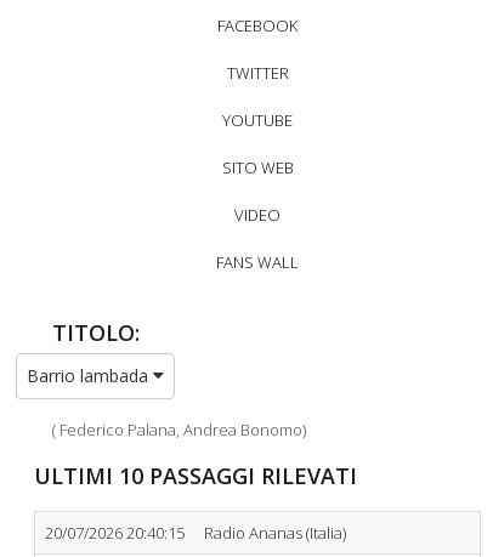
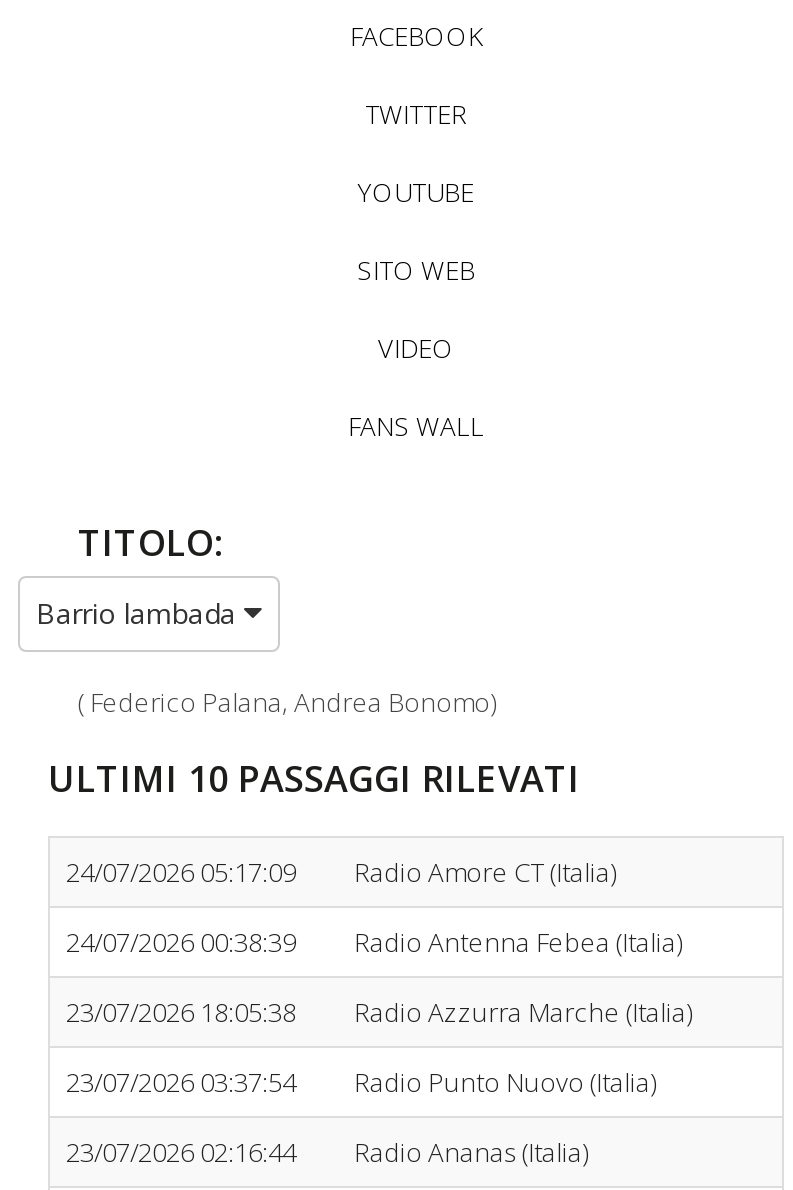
[45,522,185,544] 20/07/2026 20:40:15 -> [66,855,692,1171] 24/07/2026 05:17:09 | Radio Amore CT (Italia) | 24/07/2026 00:38:39 | Radio Antenna Febea (Italia) | 23/07/2026 18:05:38 | Radio Azzurra Marche (Italia) | 23/07/2026 03:37:54 | Radio Punto Nuovo (Italia) | 23/07/2026 02:16:44

